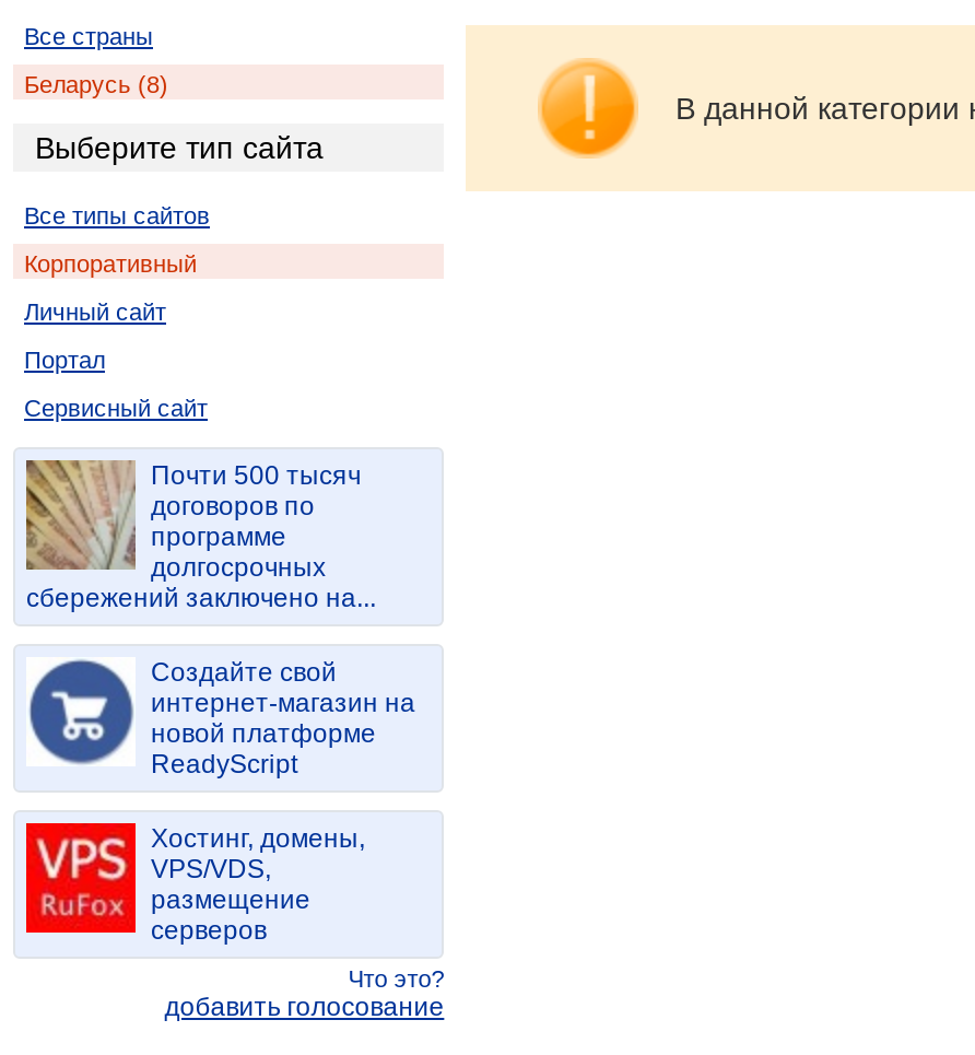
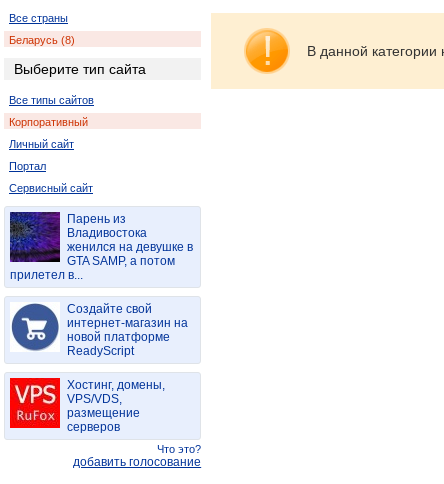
[24,458,376,613] [image] | Почти 500 тысяч | договоров по | программе | долгосрочных | сбережений заключено на... -> [9,211,193,282] [image] | Парень из | Владивостока | женился на девушке в | GTA SAMP, а потом | прилетел в...

